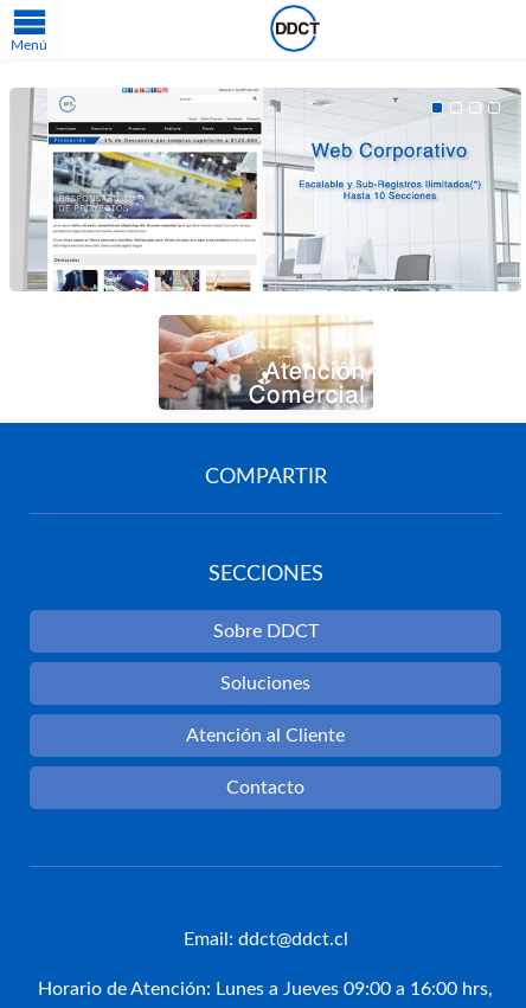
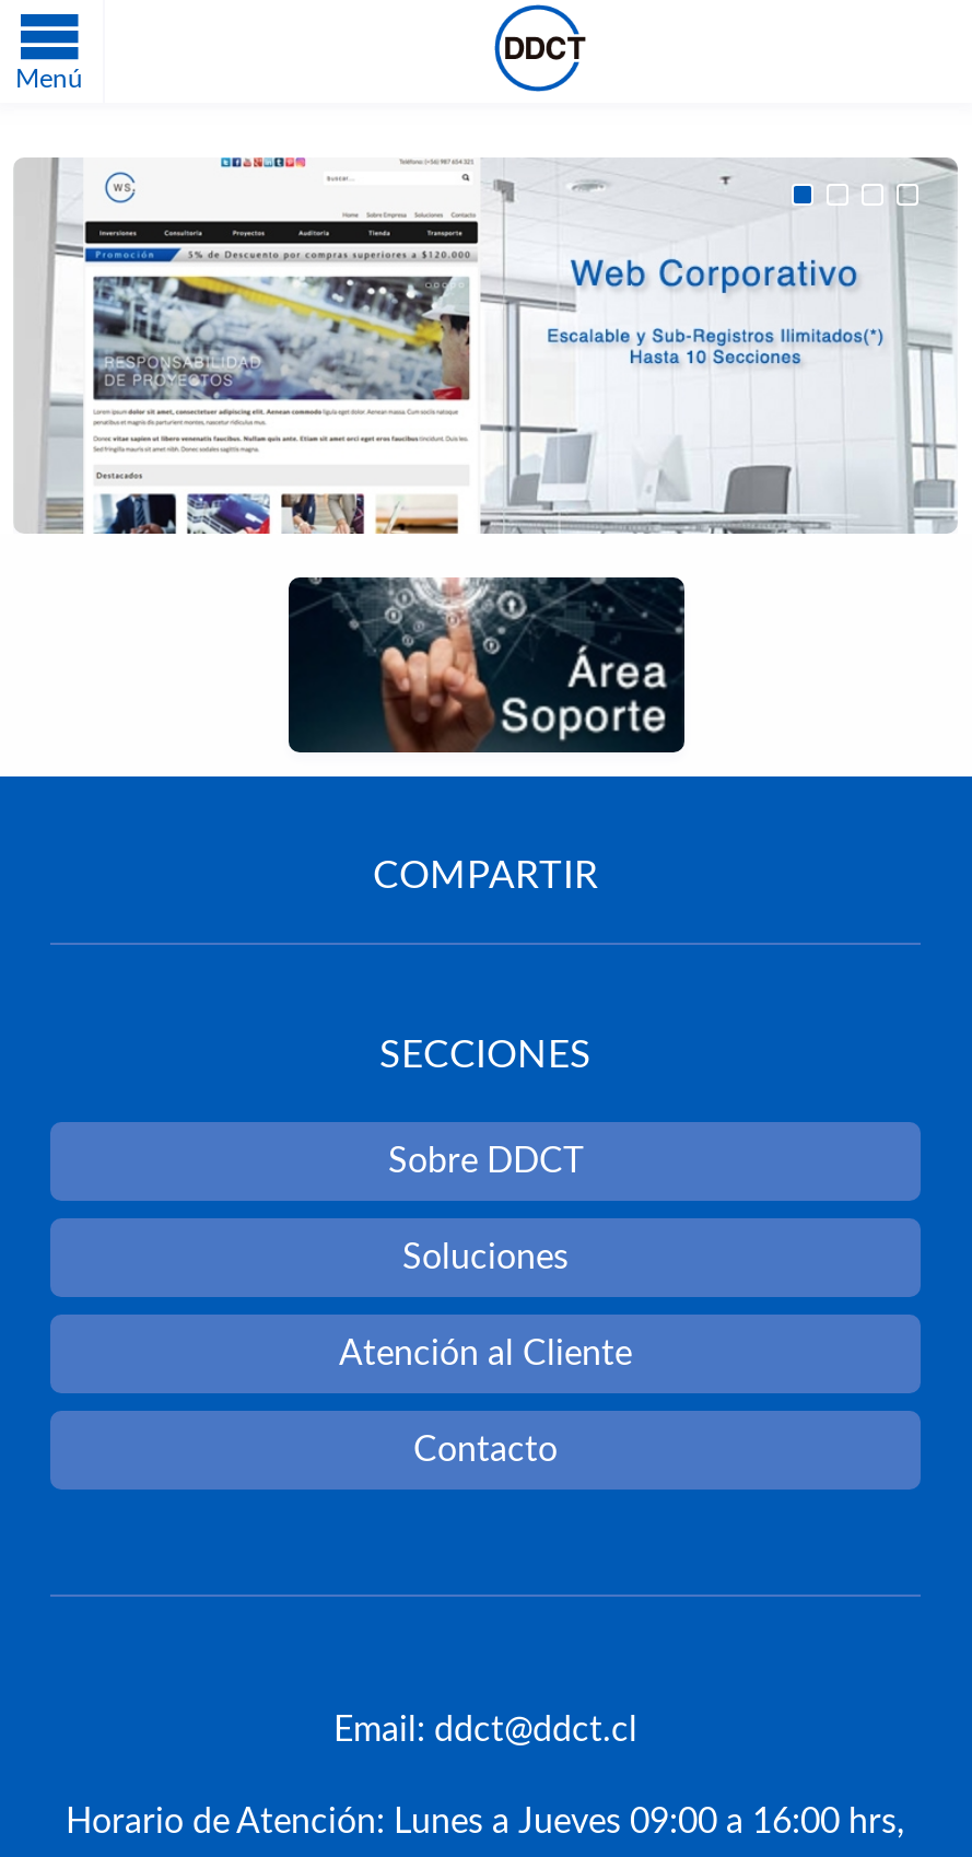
[158,314,374,410] [image] -> [286,575,687,755] [image]

